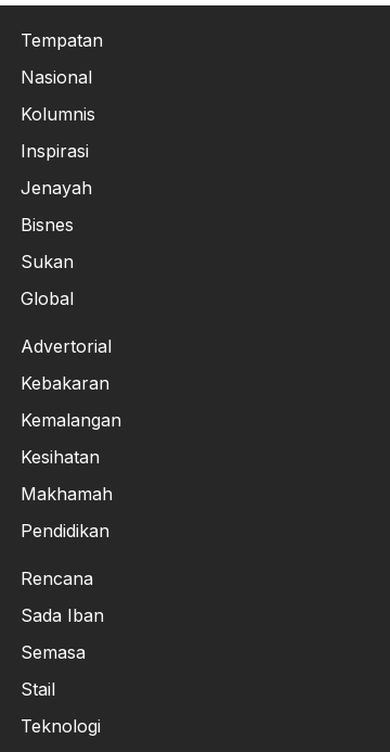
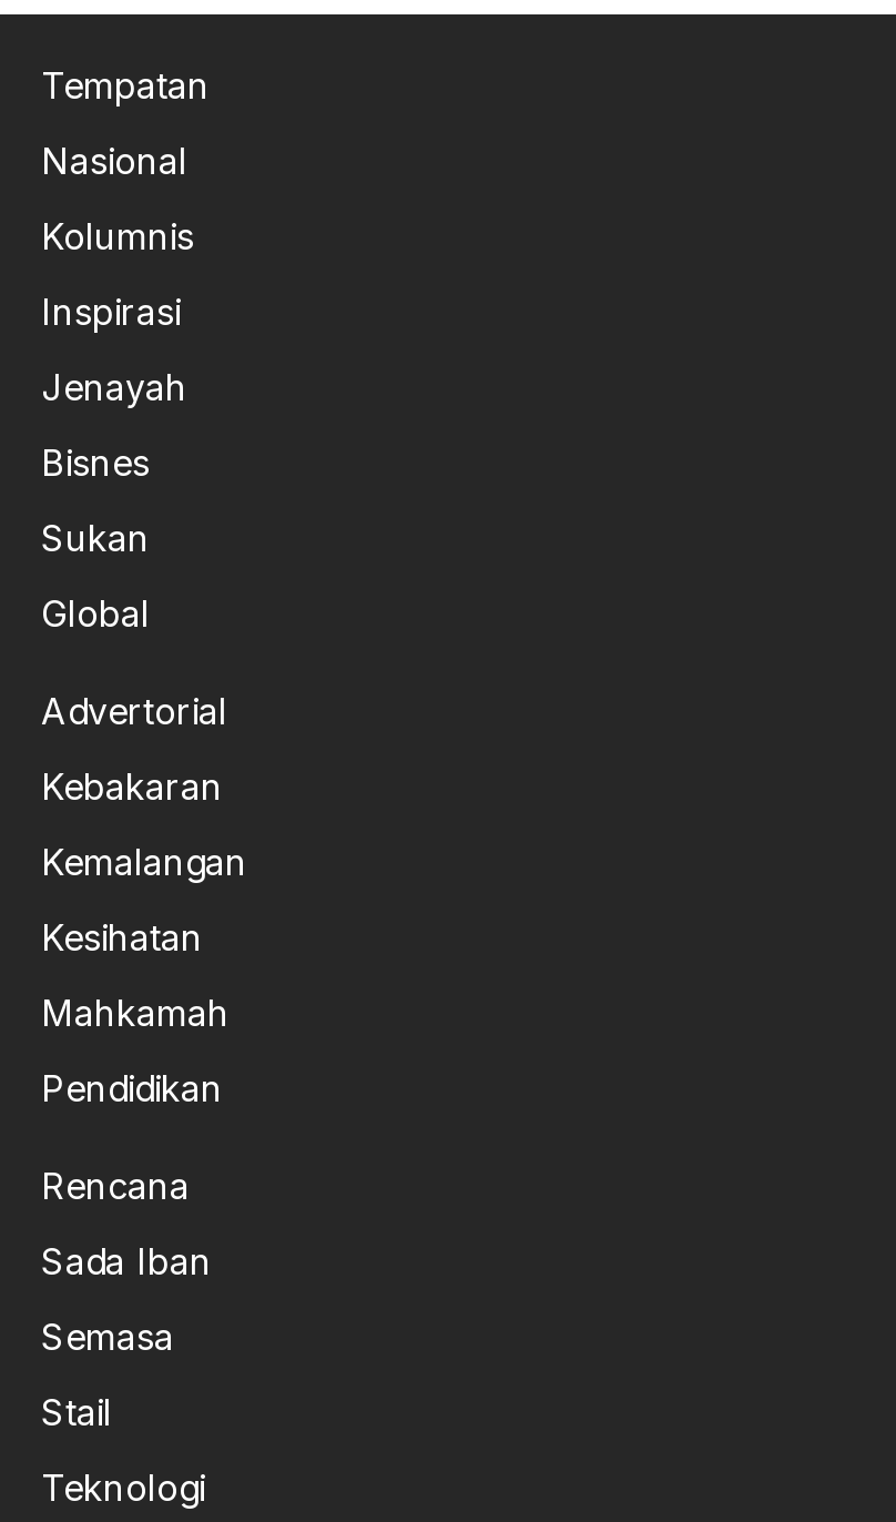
[21,483,113,505] Makhamah -> [41,992,230,1036] Mahkamah

